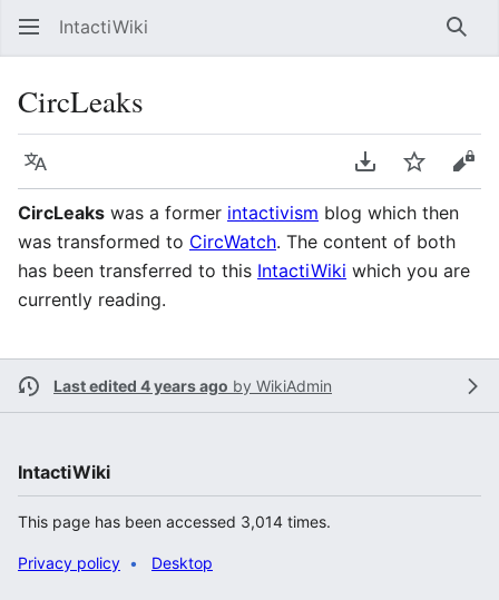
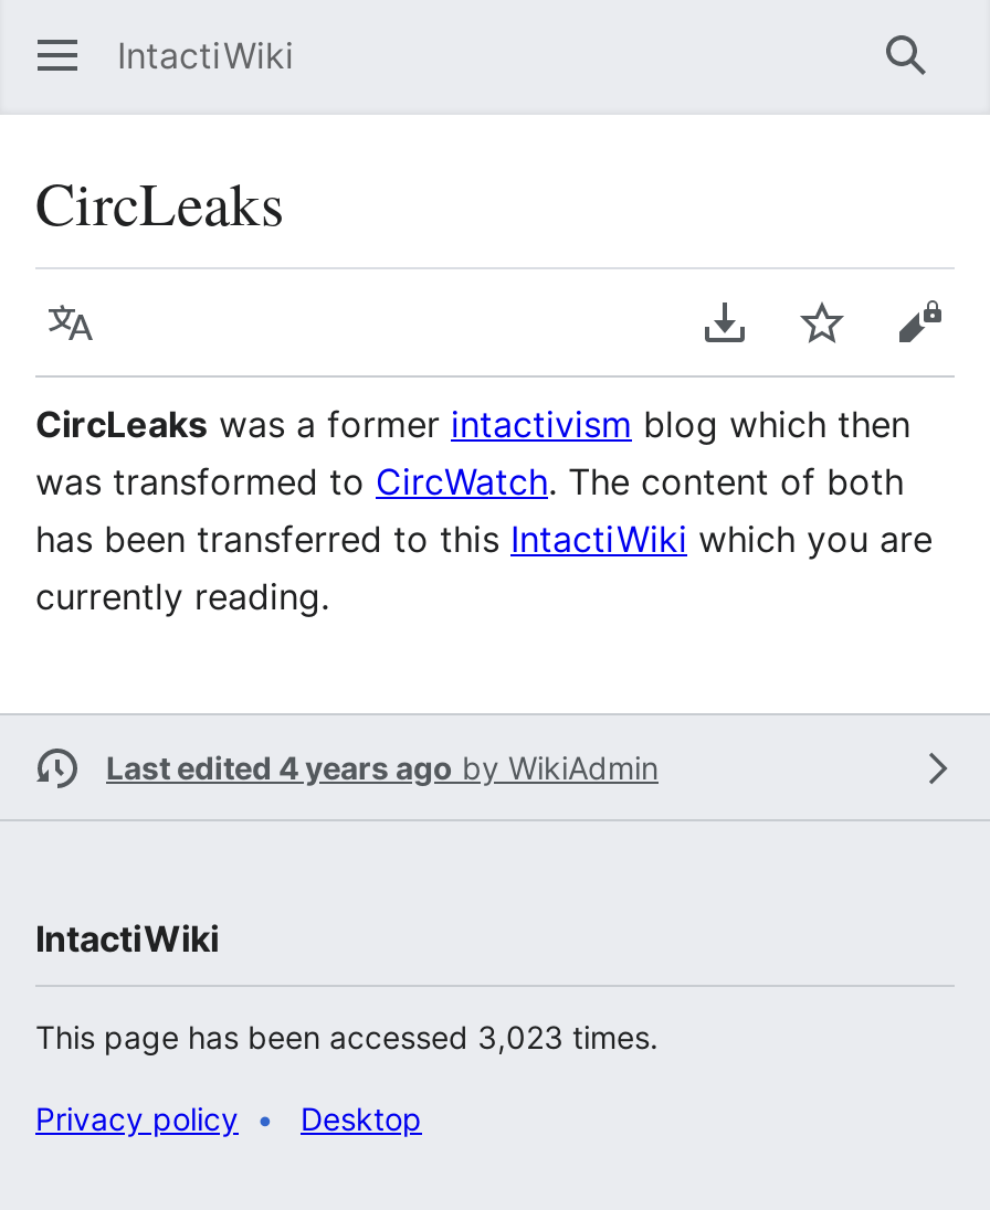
[18,512,331,531] This page has been accessed 3,014 times. -> [35,1018,659,1055] This page has been accessed 3,023 times.

